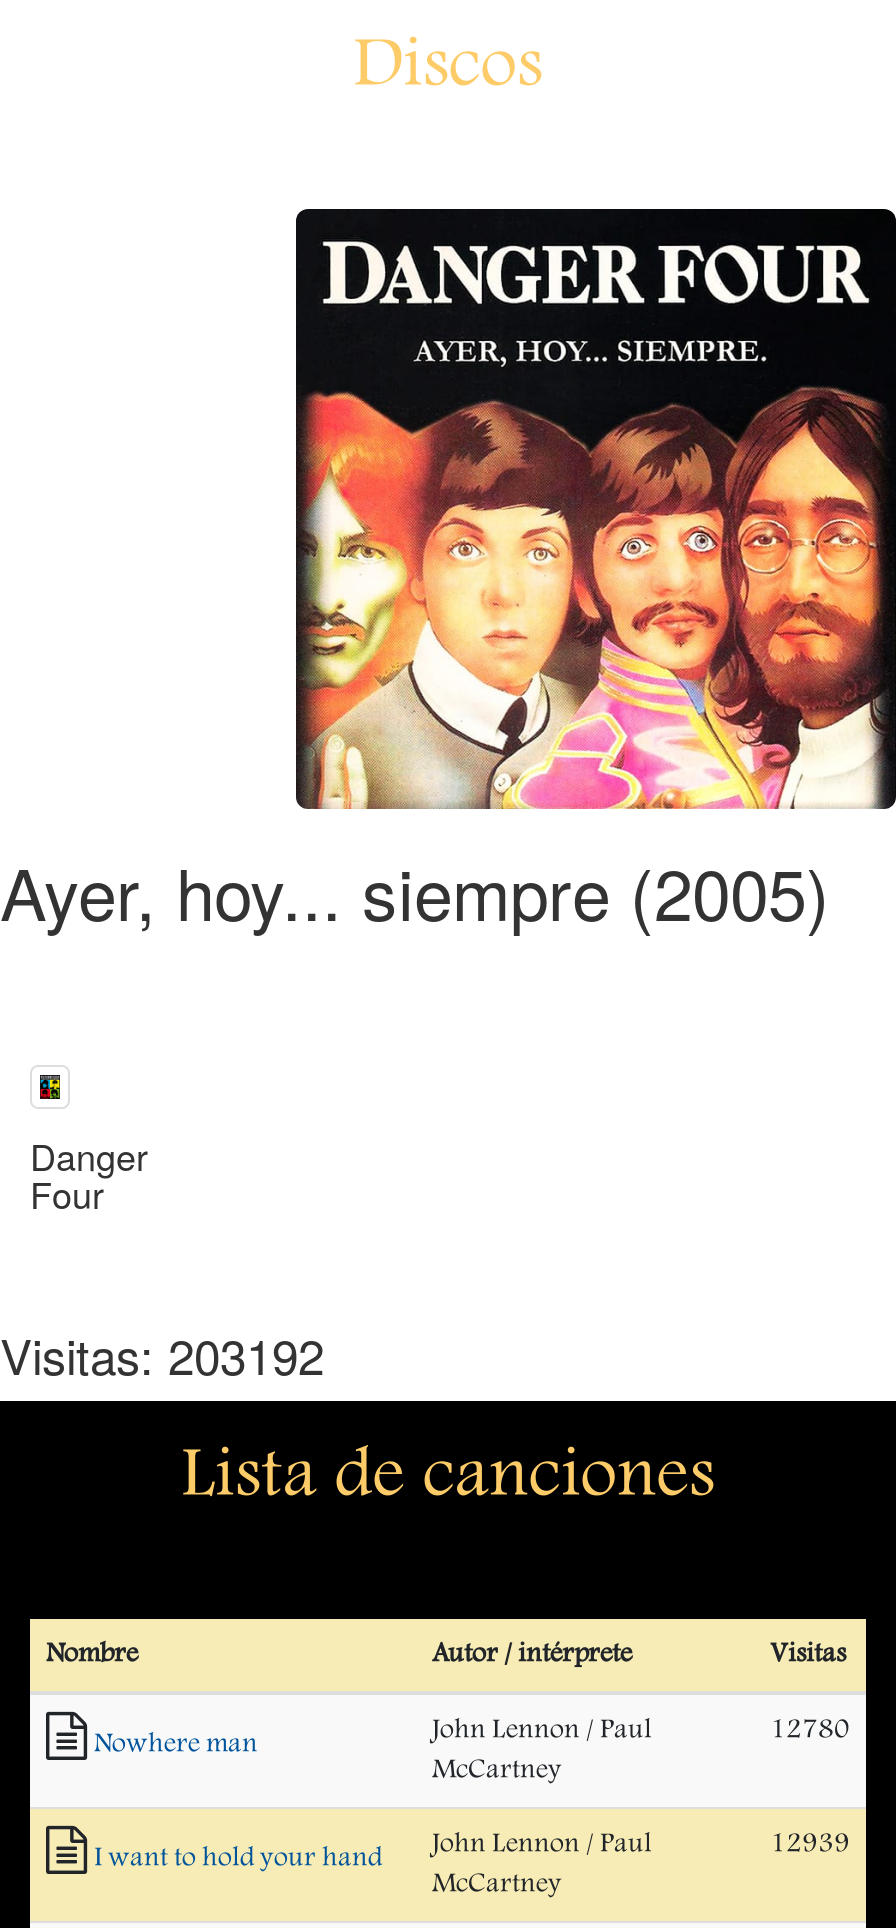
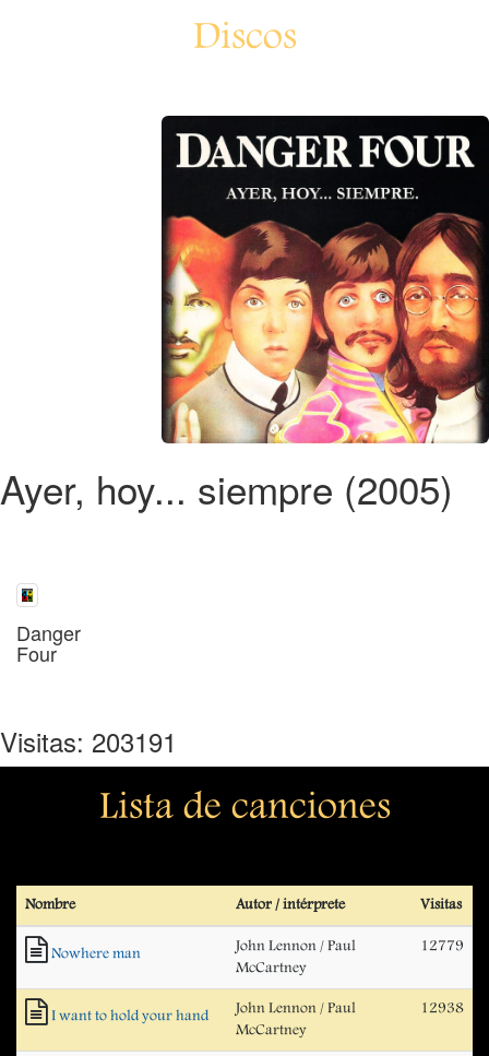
[0,1318,324,1388] Visitas: 203192 -> [0,721,177,760] Visitas: 203191
[770,1712,850,1748] 12780 -> [420,936,464,956] 12779
[770,1826,850,1862] 12939 -> [420,999,464,1018] 12938

